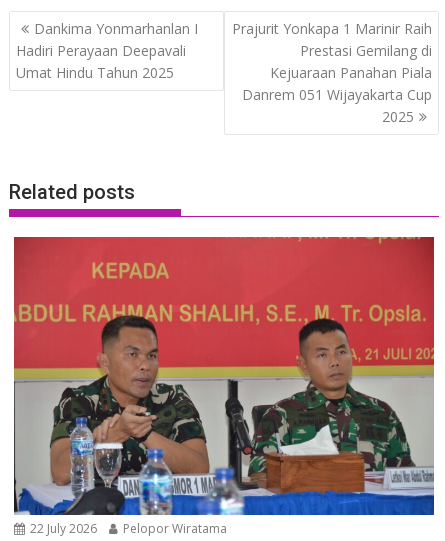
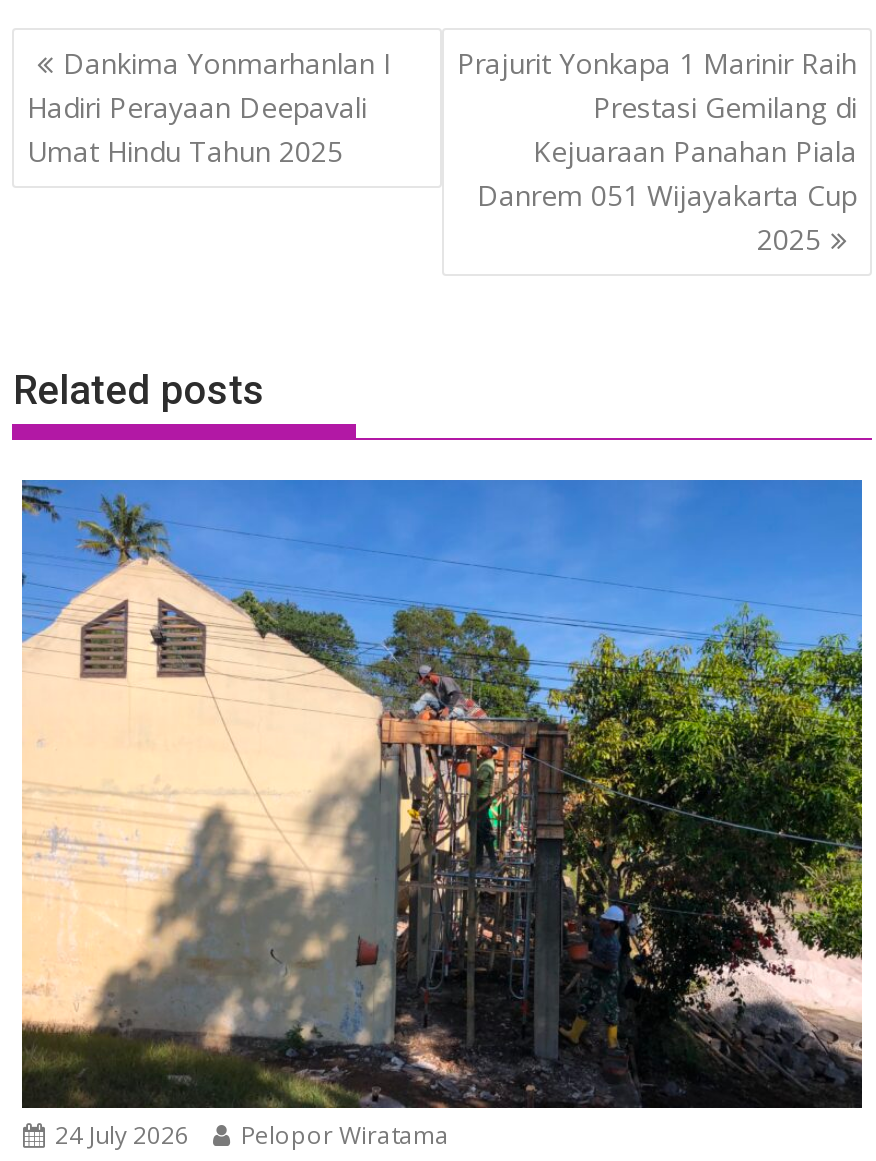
[13,236,435,536] [image] | 22 July 2026 Pelopor Wiratama -> [20,478,864,1152] [image] | 24 July 2026 Pelopor Wiratama

